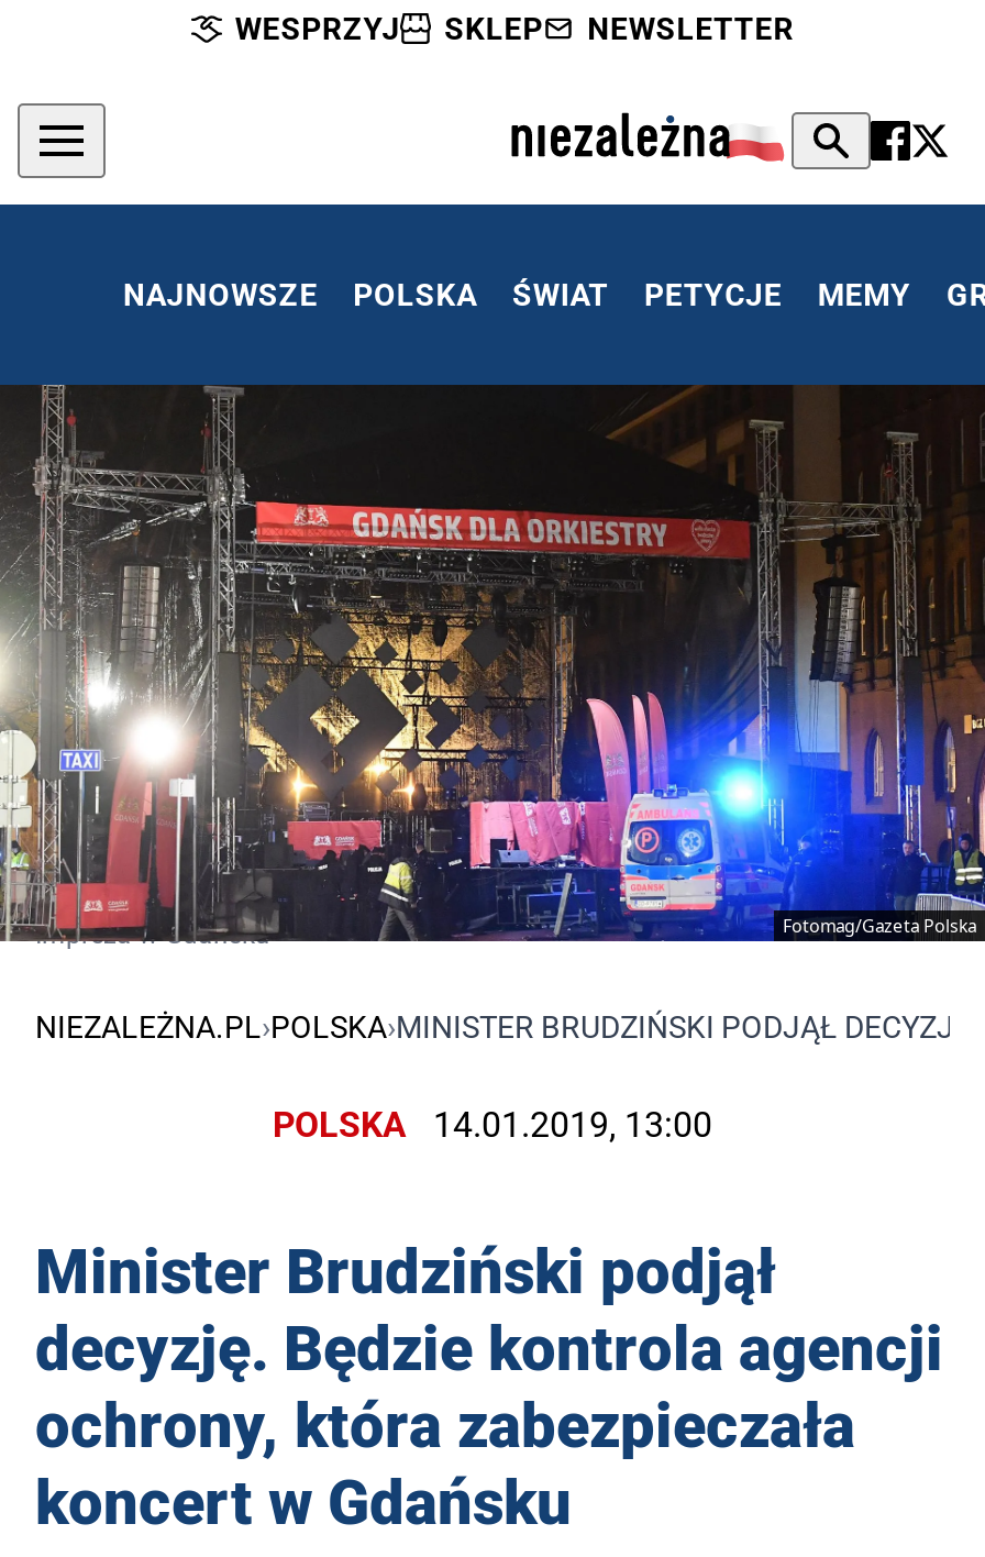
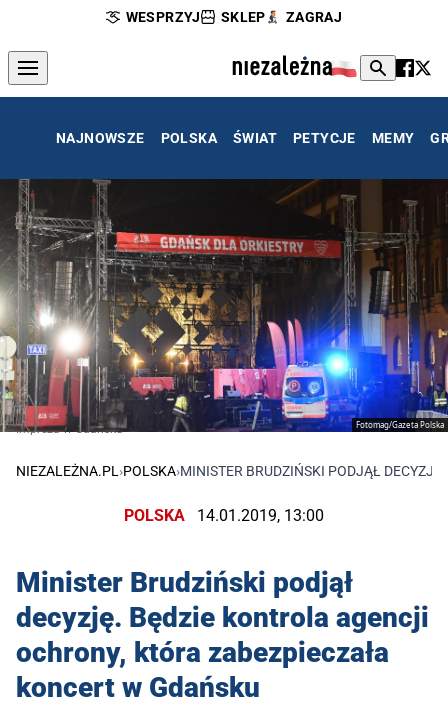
[587,11,794,46] NEWSLETTER -> [286,9,342,25] ZAGRAJ

